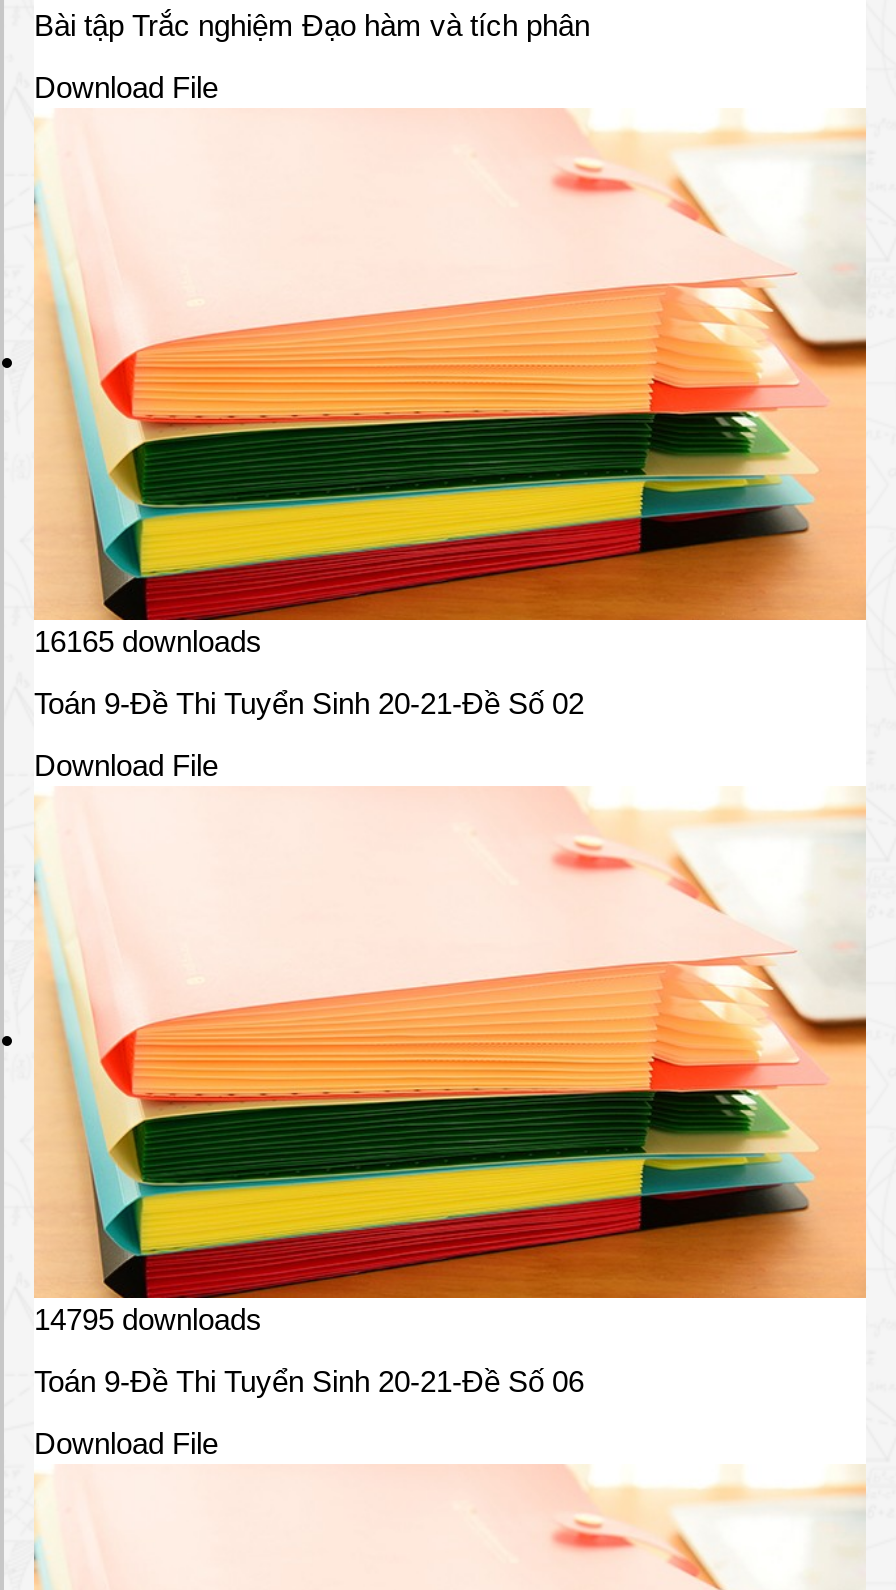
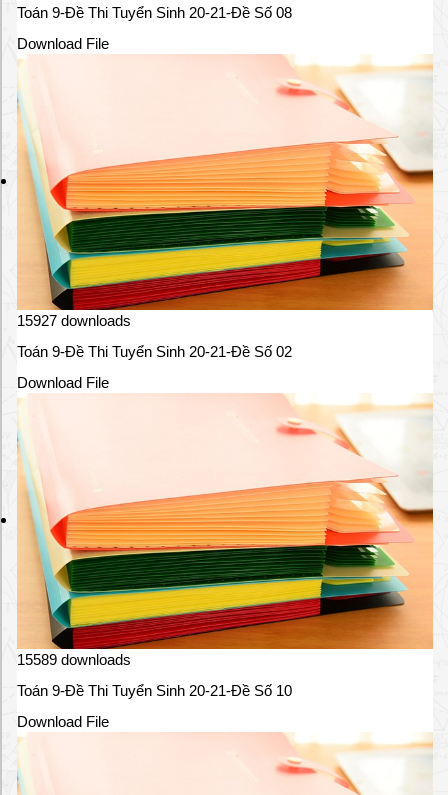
[34,8,590,42] Bài tập Trắc nghiệm Đạo hàm và tích phân -> [17,4,292,21] Toán 9-Đề Thi Tuyển Sinh 20-21-Đề Số 08
[34,624,262,658] 16165 downloads -> [17,312,131,329] 15927 downloads
[34,1302,262,1336] 14795 downloads -> [17,651,131,668] 15589 downloads
[34,1364,584,1398] Toán 9-Đề Thi Tuyển Sinh 20-21-Đề Số 06 -> [17,682,292,699] Toán 9-Đề Thi Tuyển Sinh 20-21-Đề Số 10

